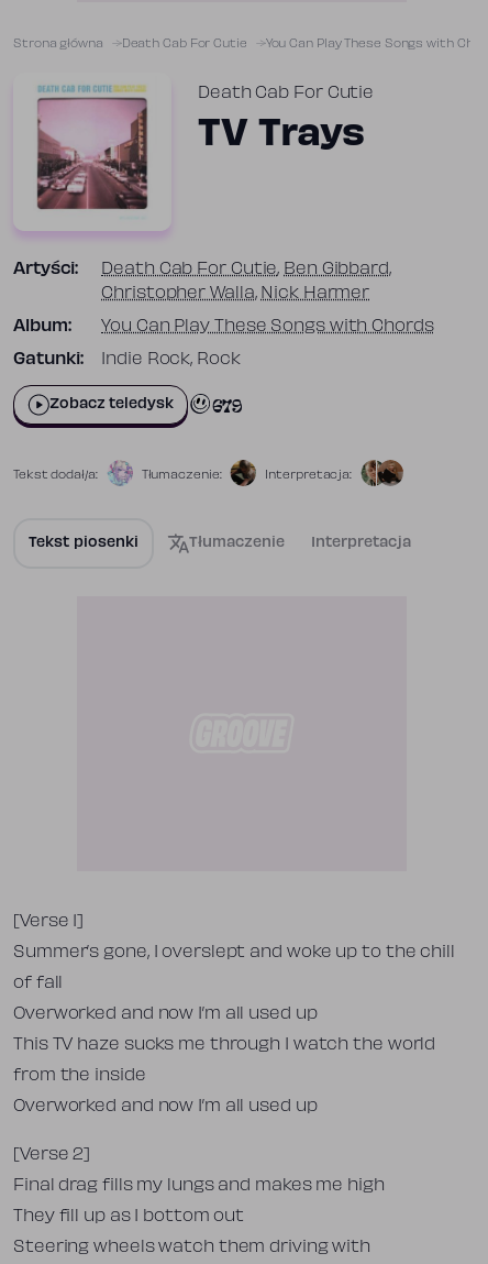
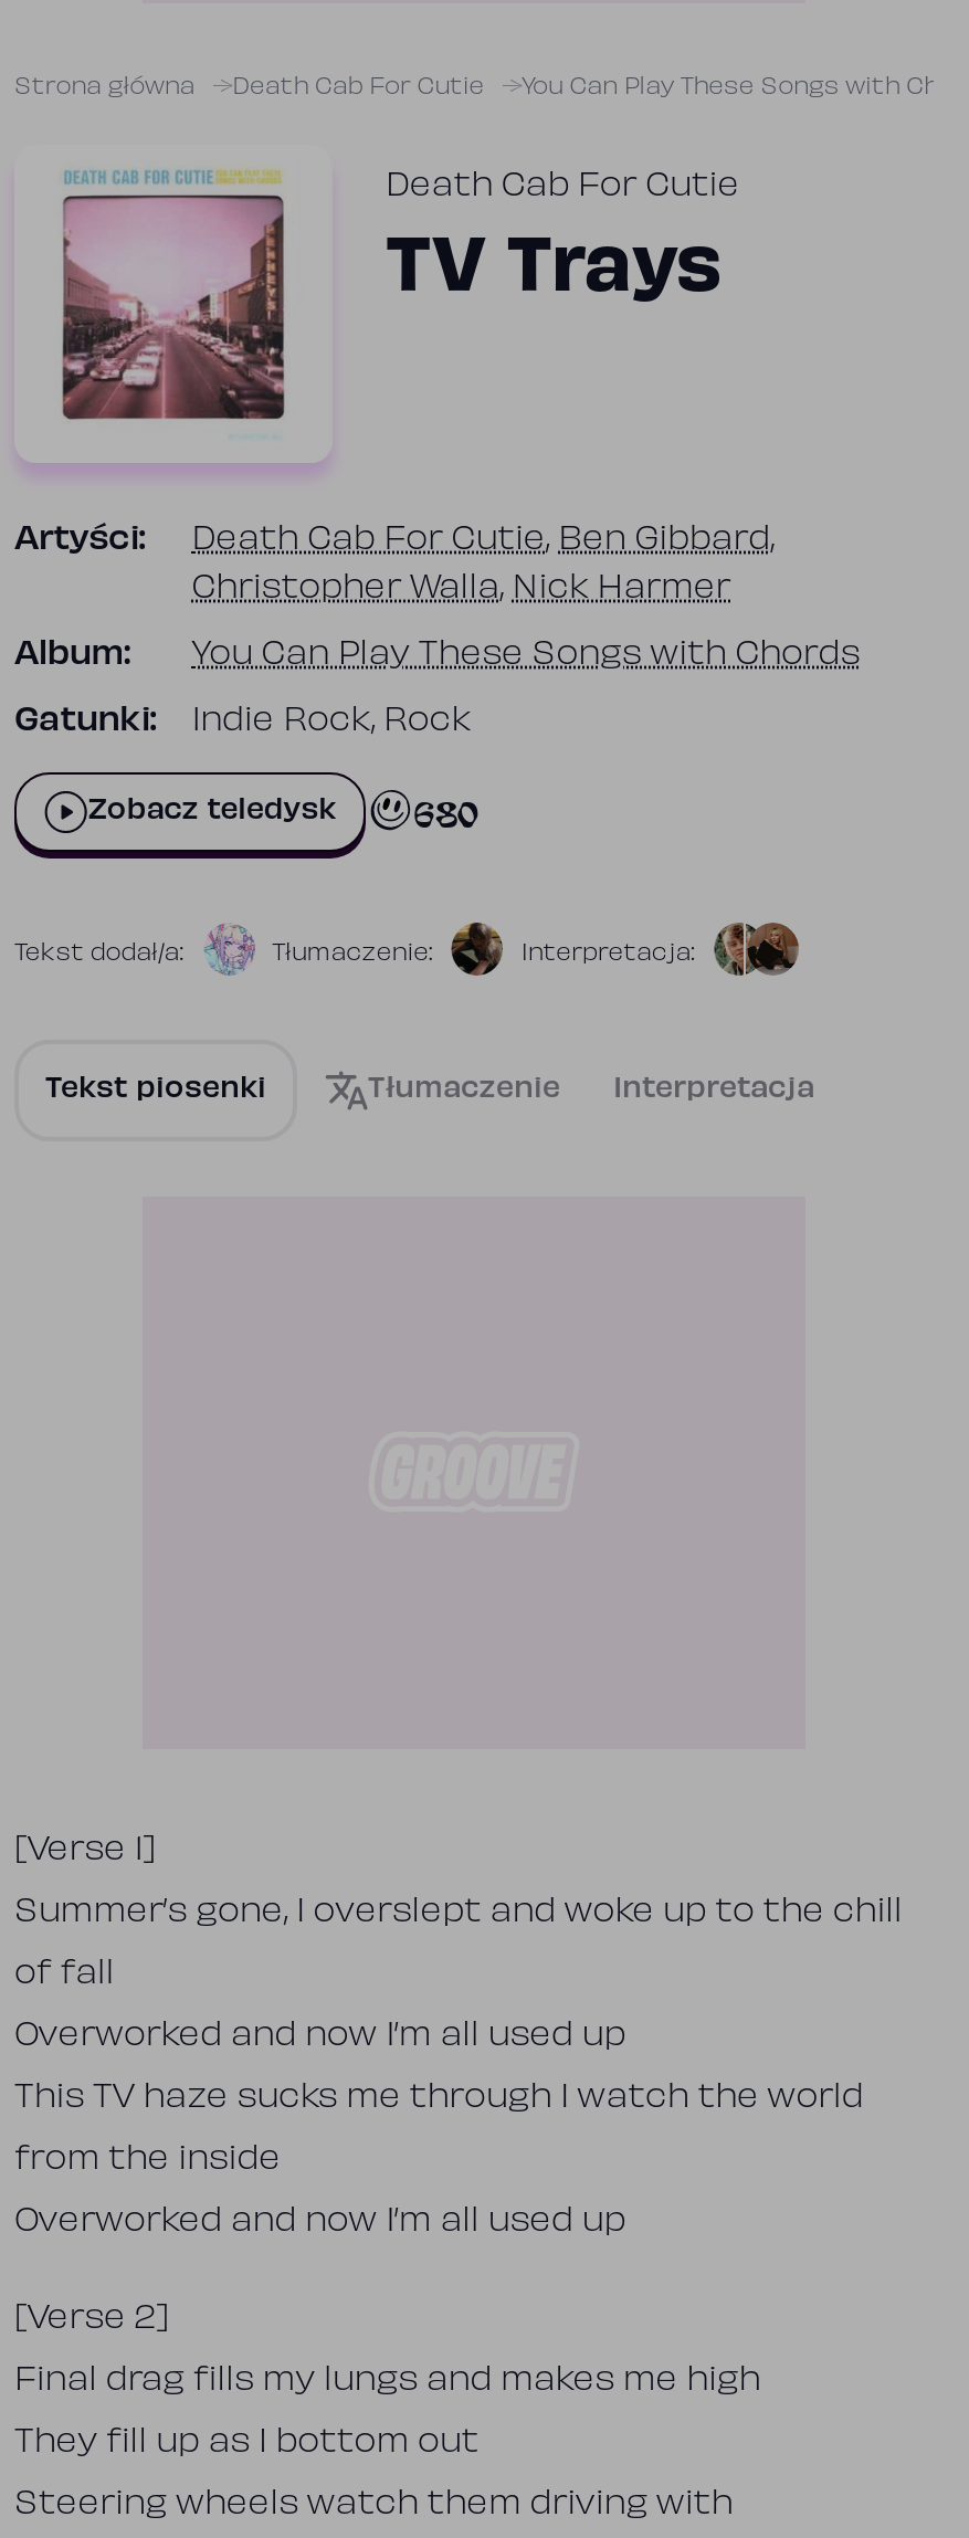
[212,390,242,416] 679 -> [413,782,479,835] 680

